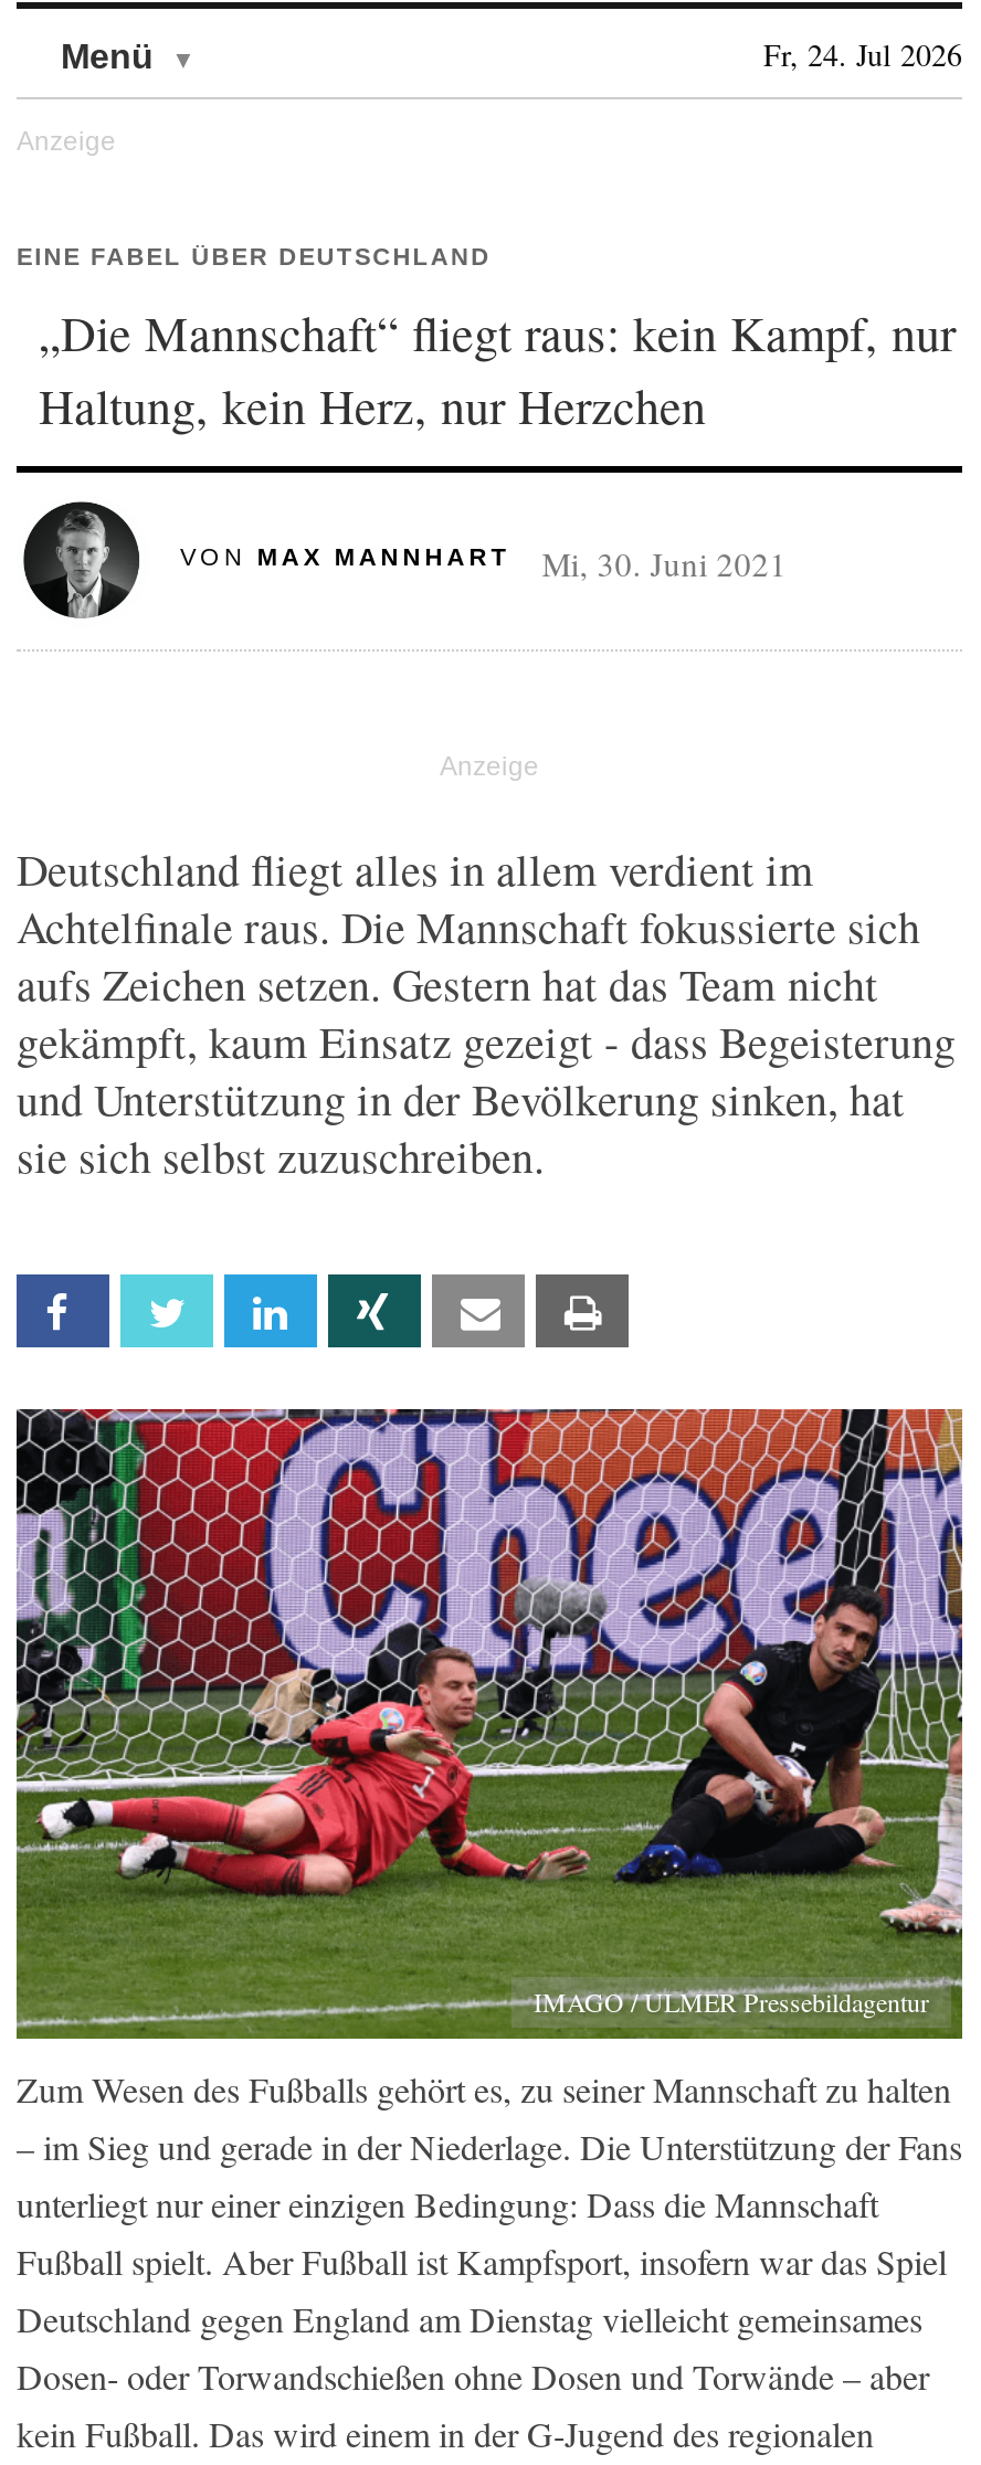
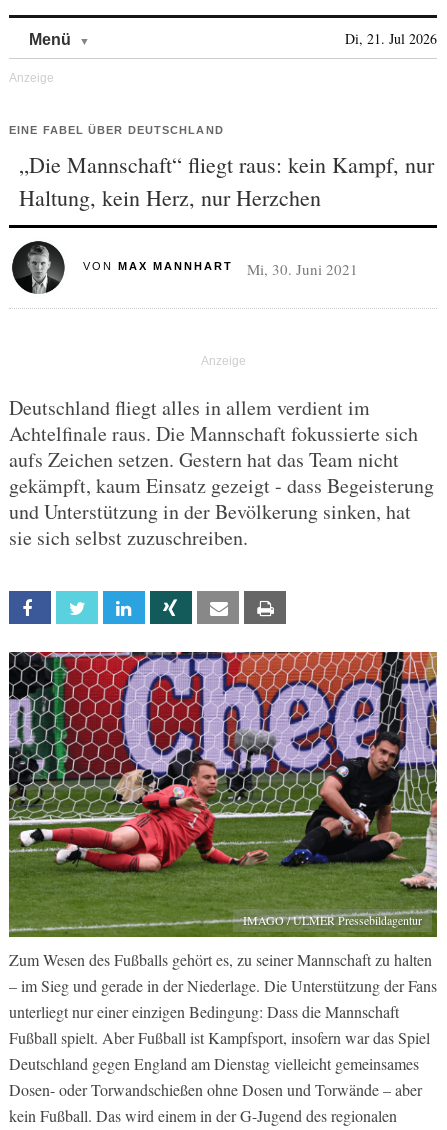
[763,33,962,75] Fr, 24. Jul 2026 -> [345,29,437,48] Di, 21. Jul 2026

